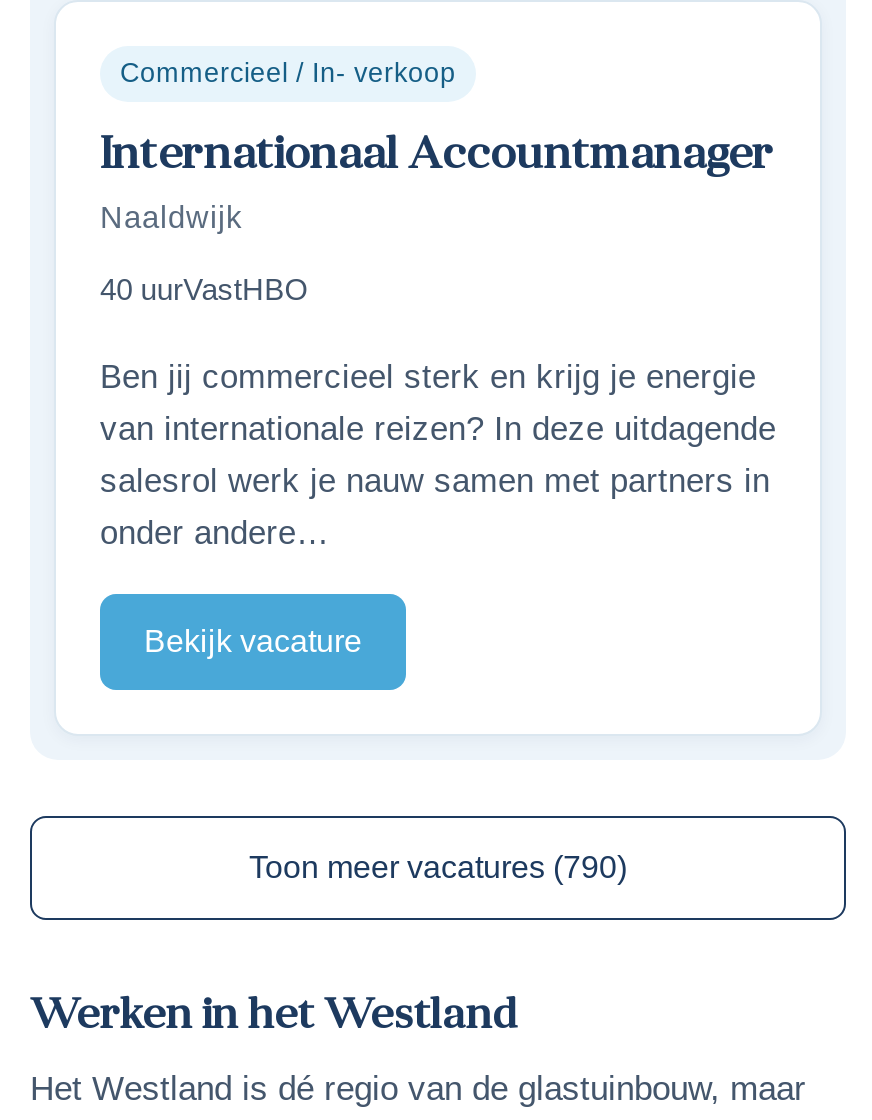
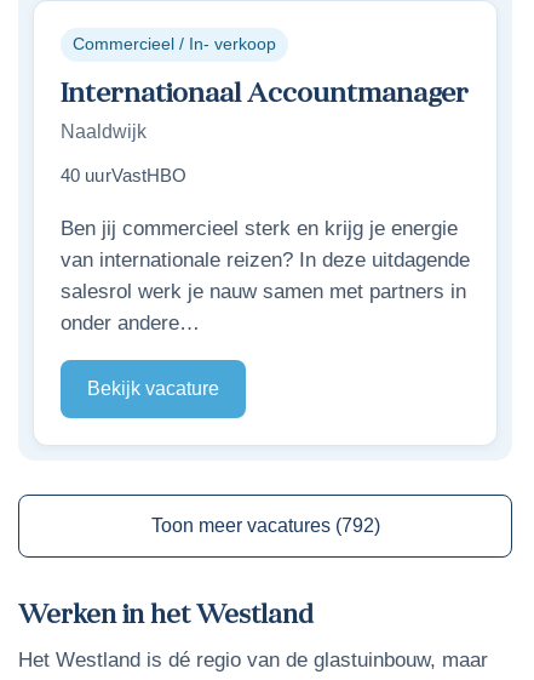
[249,850,627,884] Toon meer vacatures (790) -> [151,515,380,536] Toon meer vacatures (792)

